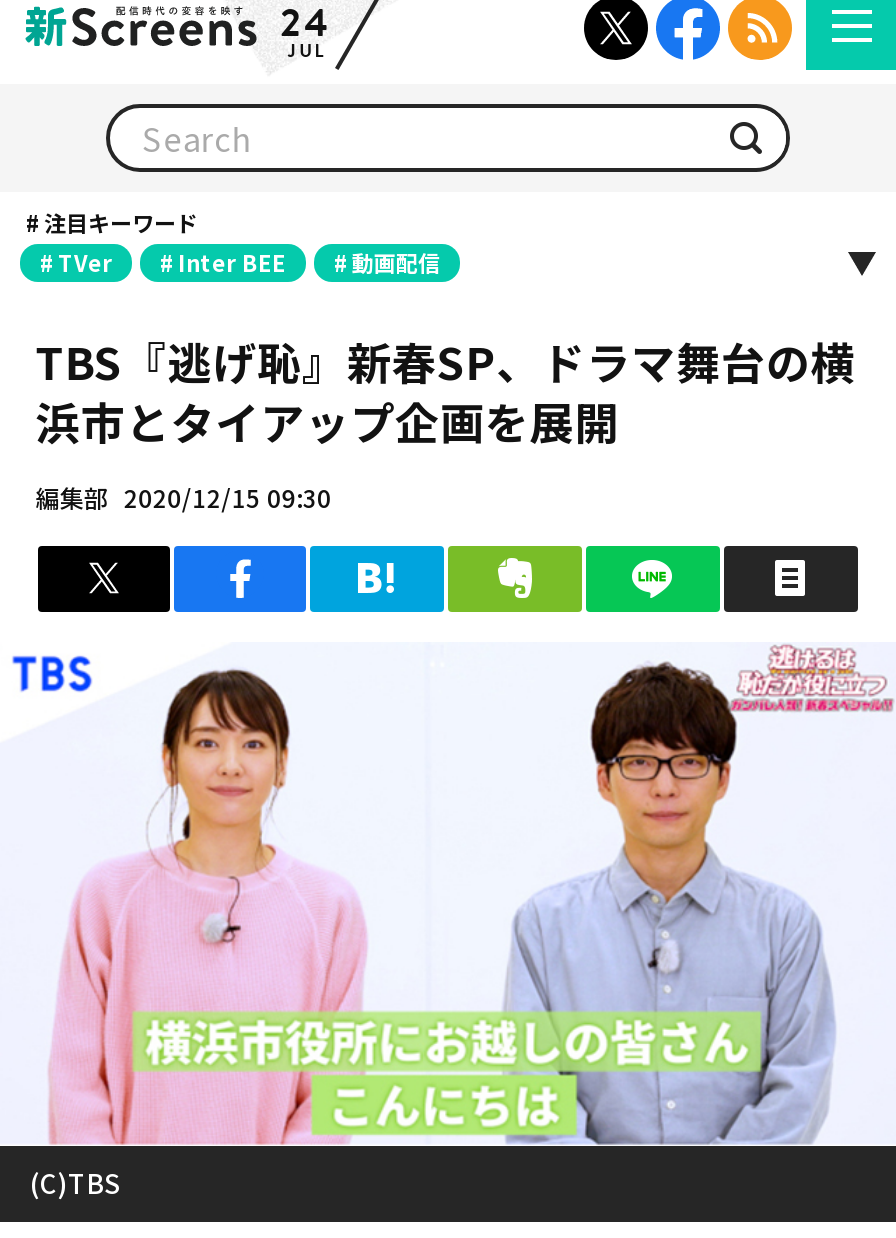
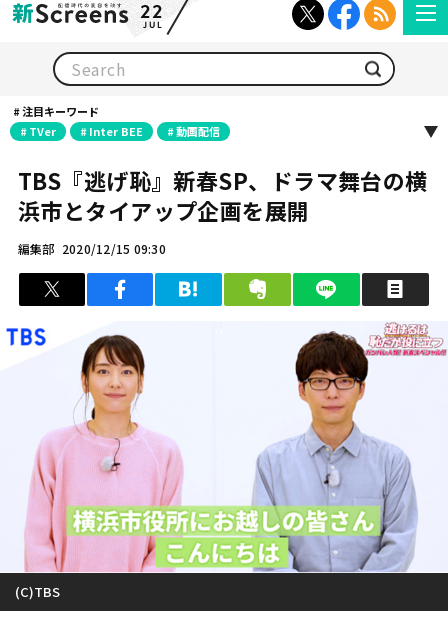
[280,8,330,46] 24 -> [140,4,164,23] 22

